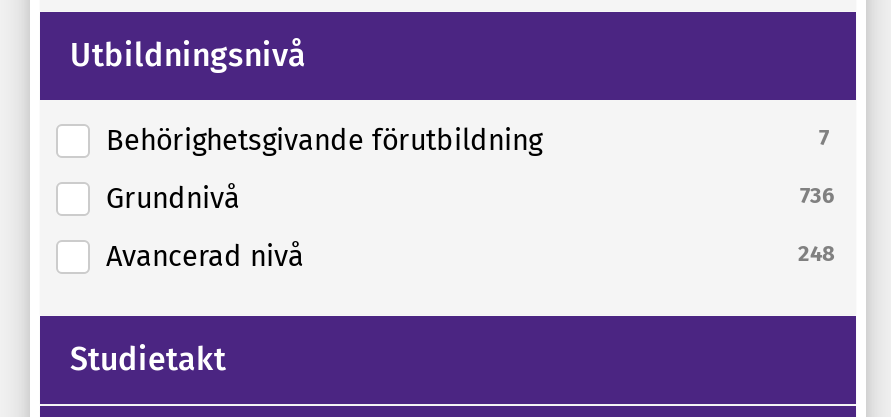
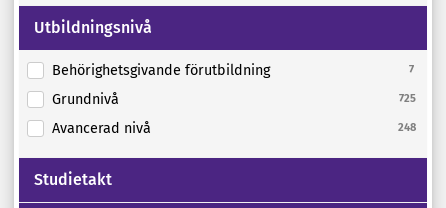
[800,183,834,209] 736 -> [399,92,416,105] 725

